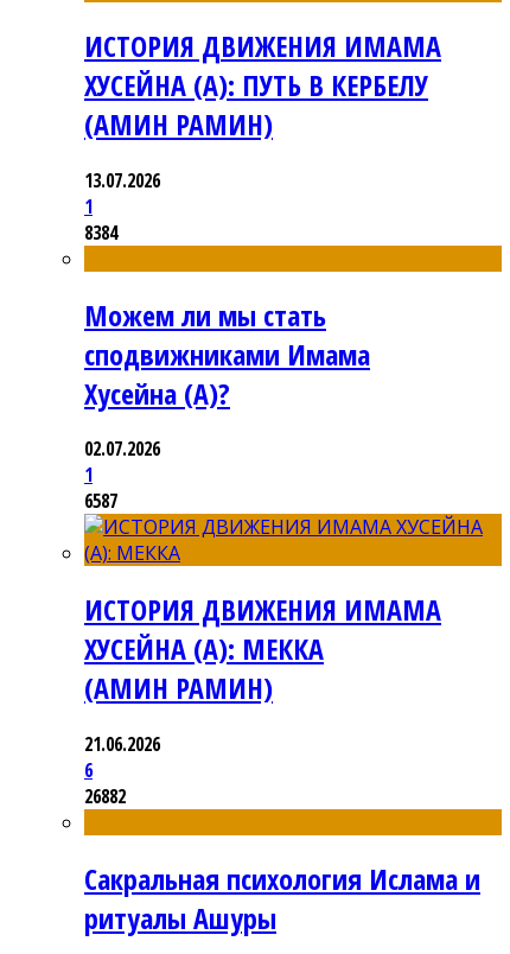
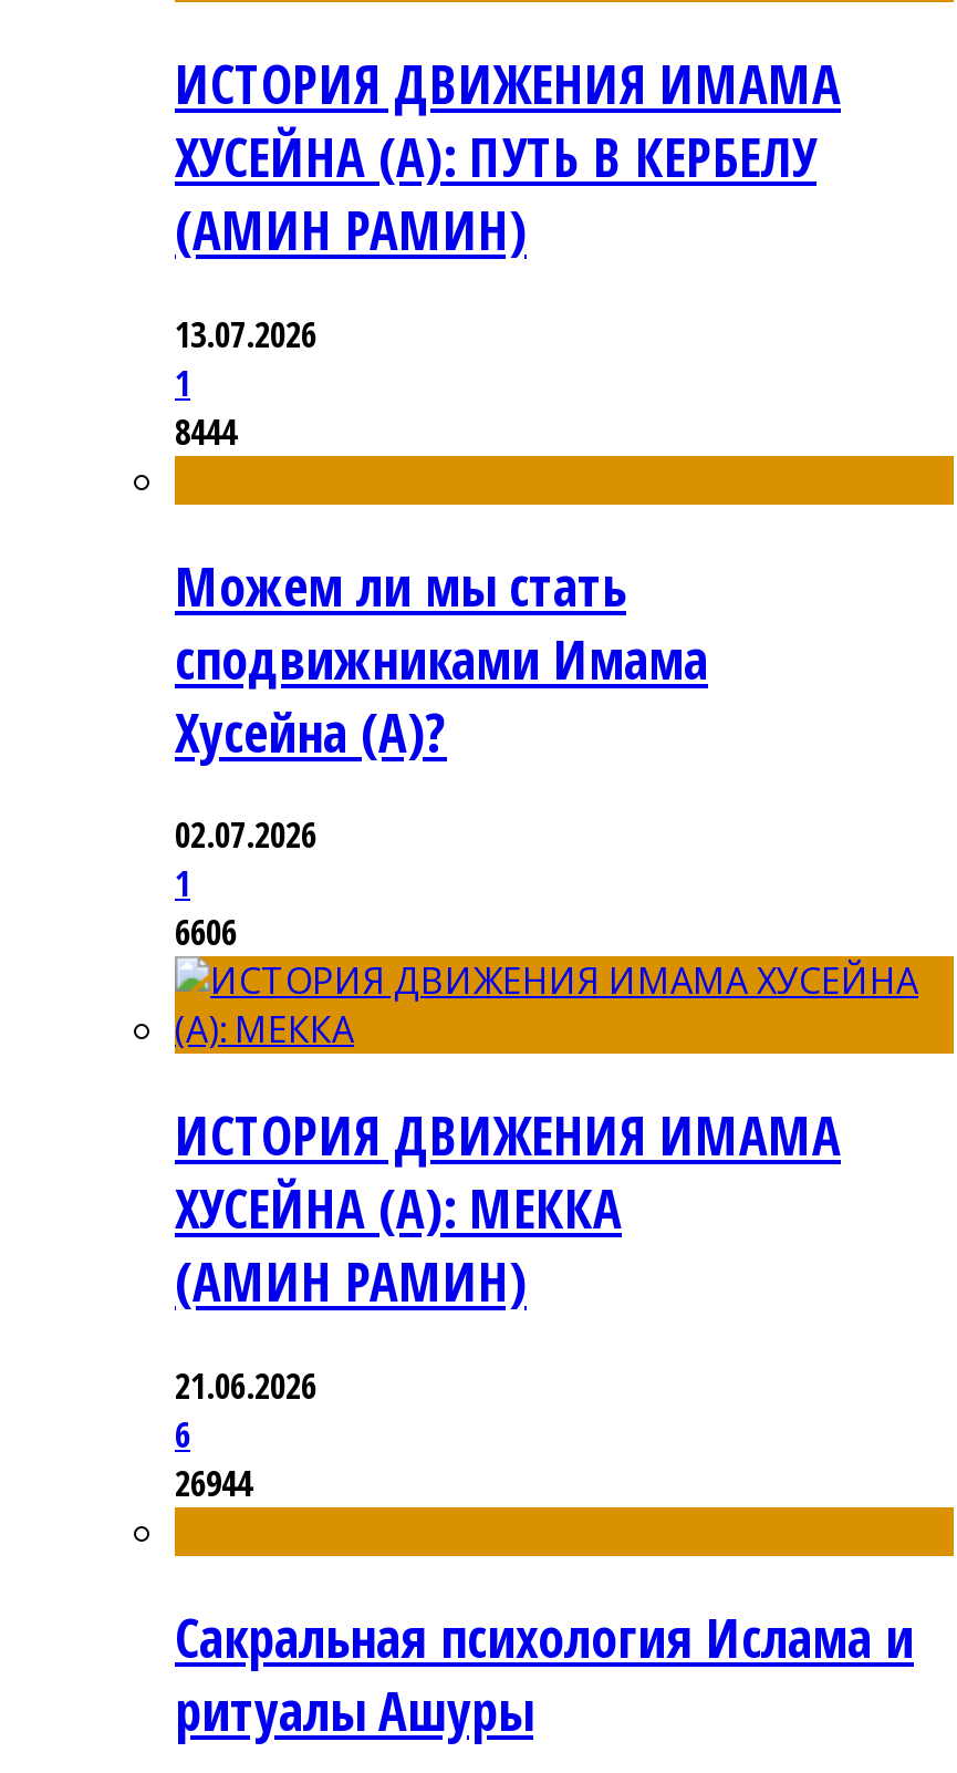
[84,219,117,245] 8384 -> [175,406,237,455] 8444
[84,488,117,514] 6587 -> [175,908,237,957] 6606
[84,783,126,809] 26882 -> [175,1459,252,1508] 26944

